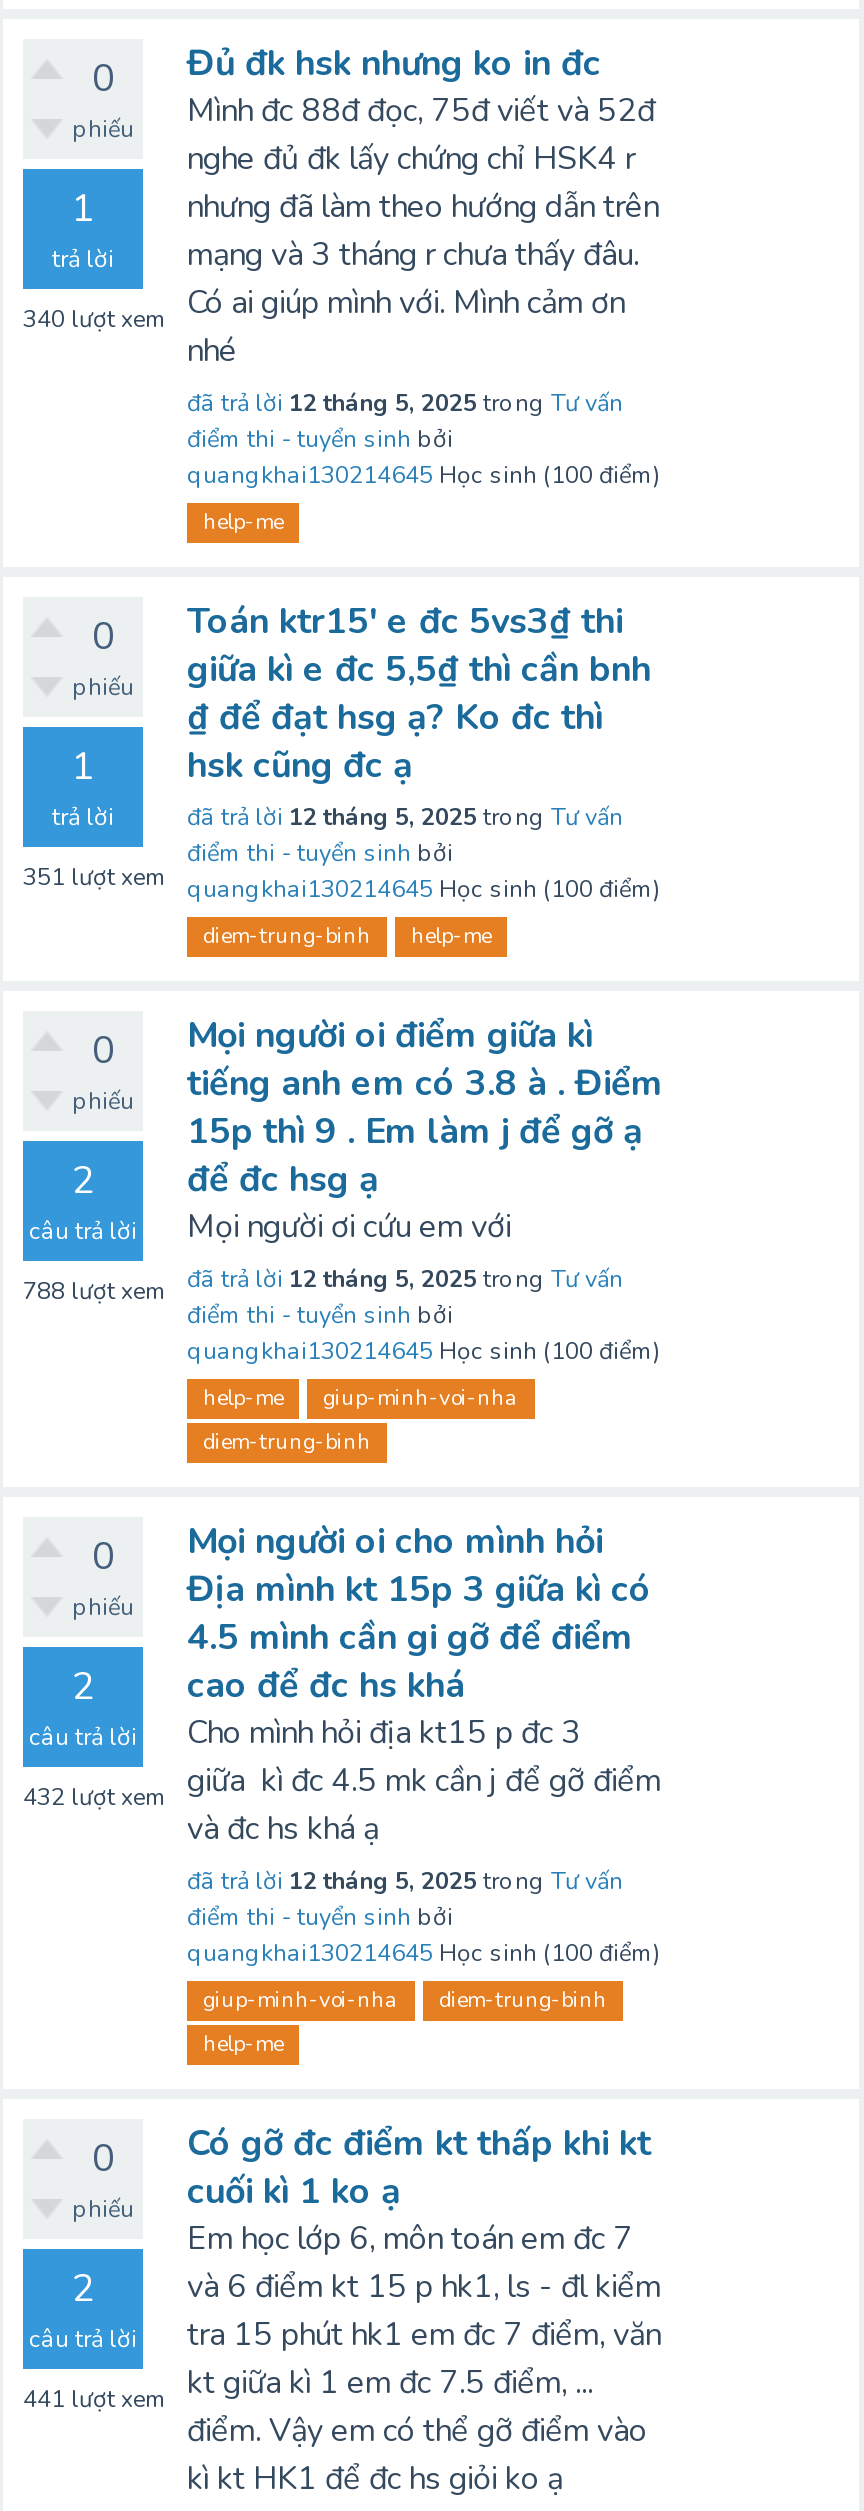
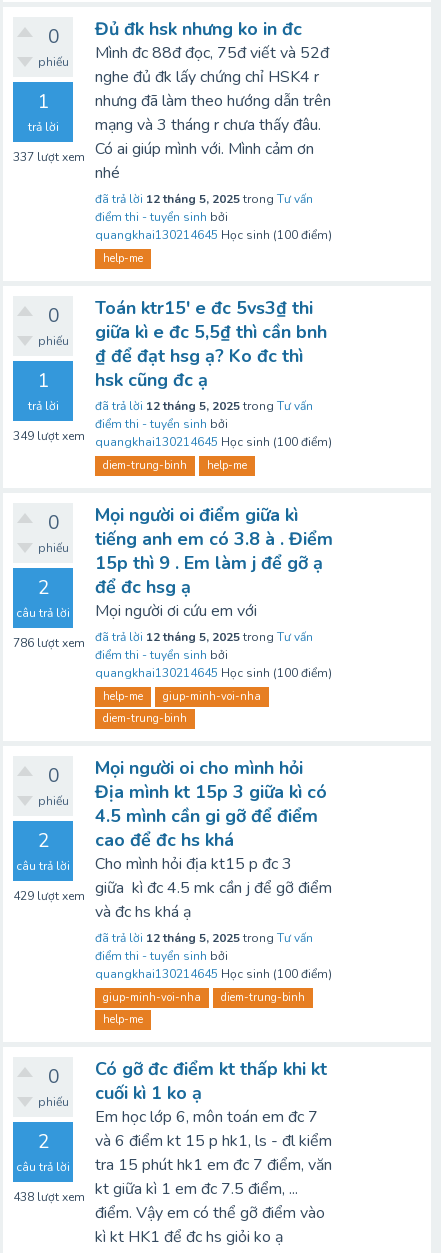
[23,281,625,335] 340 lượt xem Có ai giúp mình với. Mình cảm ơn -> [13,138,314,165] 337 lượt xem Có ai giúp mình với. Mình cảm ơn
[23,861,661,905] 351 lượt xem quangkhai130214645 Học sinh (100 điểm) -> [13,428,332,450] 349 lượt xem quangkhai130214645 Học sinh (100 điểm)
[23,1263,623,1307] 788 lượt xem đã trả lời 12 tháng 5, 2025 trong Tư vấn -> [13,629,313,651] 786 lượt xem đã trả lời 12 tháng 5, 2025 trong Tư vấn
[23,1759,661,1813] 432 lượt xem giữa kì đc 4.5 mk cần j để gỡ điểm -> [13,877,332,904] 429 lượt xem giữa kì đc 4.5 mk cần j để gỡ điểm
[23,2361,593,2415] 441 lượt xem kt giữa kì 1 em đc 7.5 điểm, ... -> [13,1178,298,1205] 438 lượt xem kt giữa kì 1 em đc 7.5 điểm, ...

